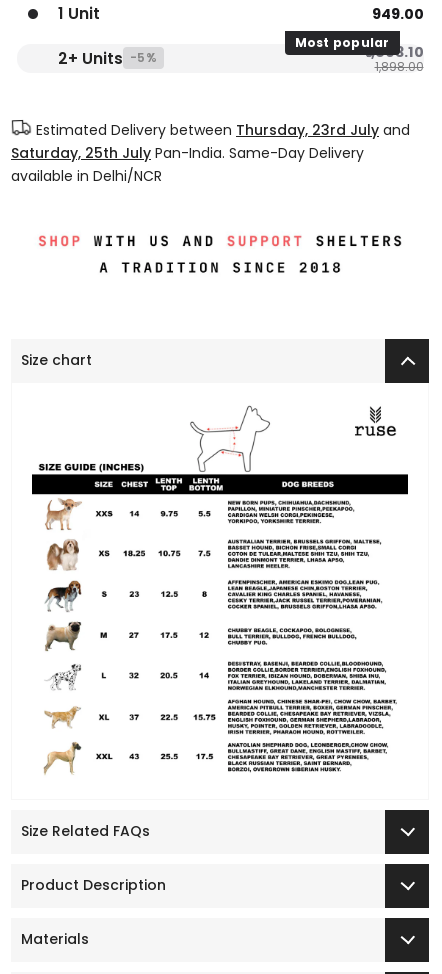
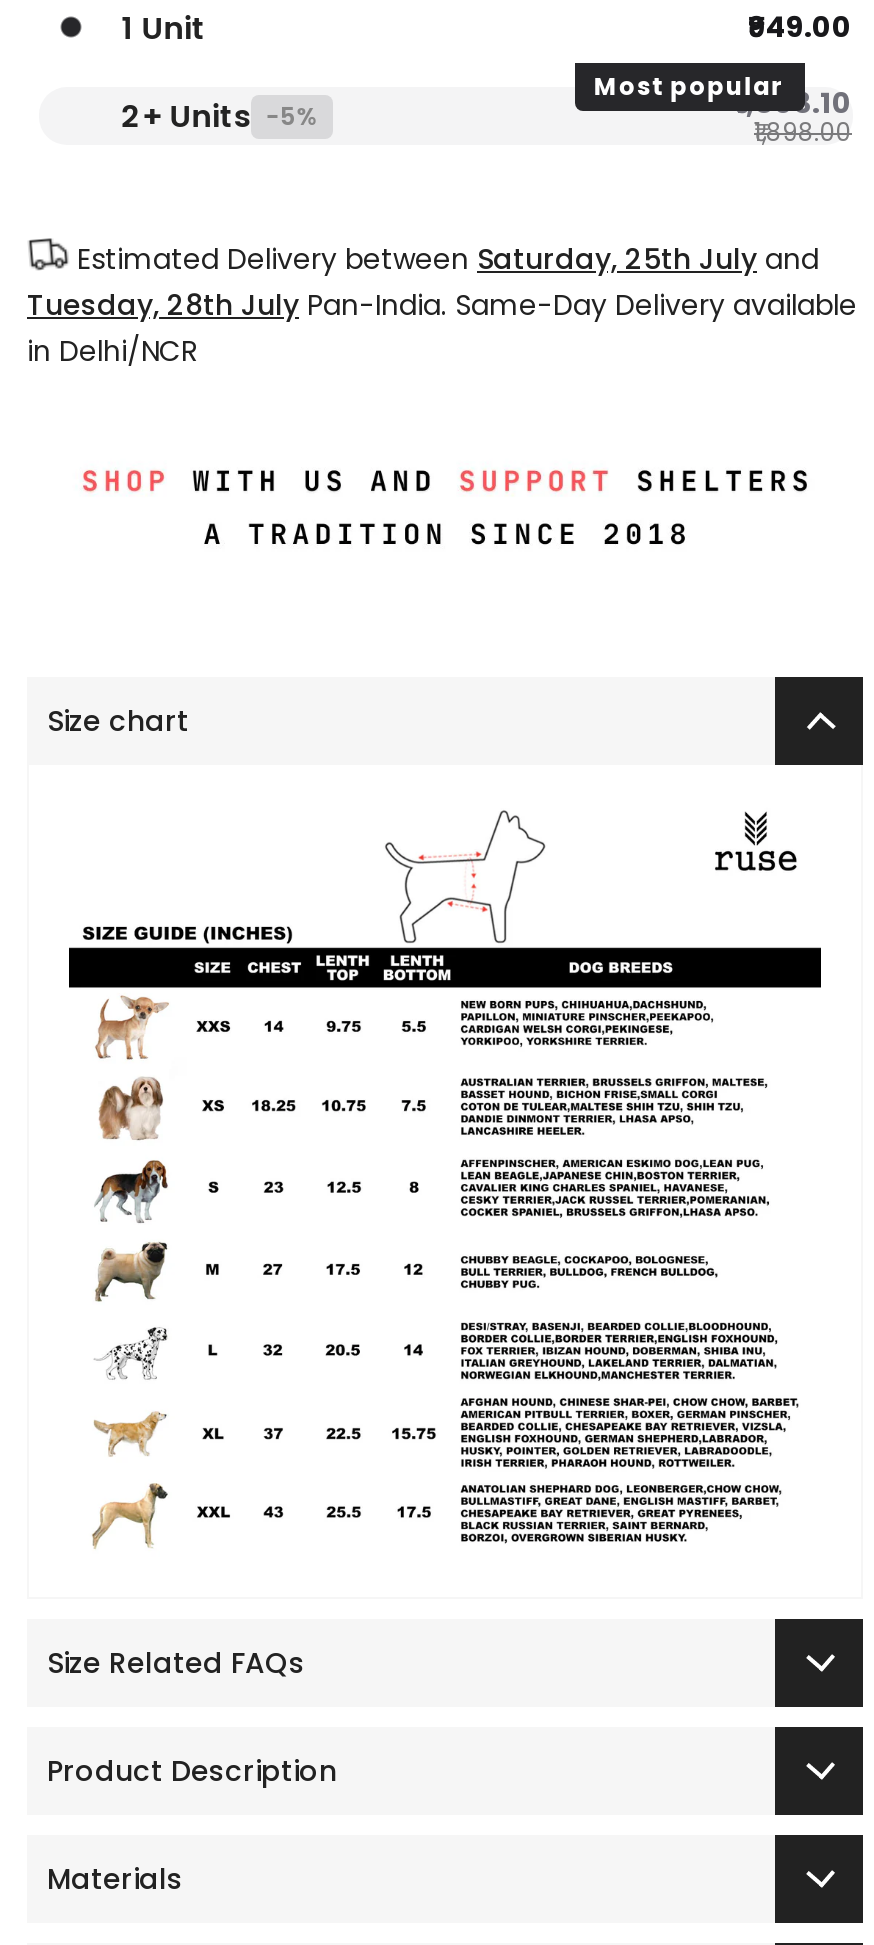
[11,120,410,186] Estimated Delivery between Thursday, 23rd July and | Saturday, 25th July Pan-India. Same-Day Delivery | available in Delhi/NCR -> [27,240,857,372] Estimated Delivery between Saturday, 25th July and | Tuesday, 28th July Pan-India. Same-Day Delivery available | in Delhi/NCR

